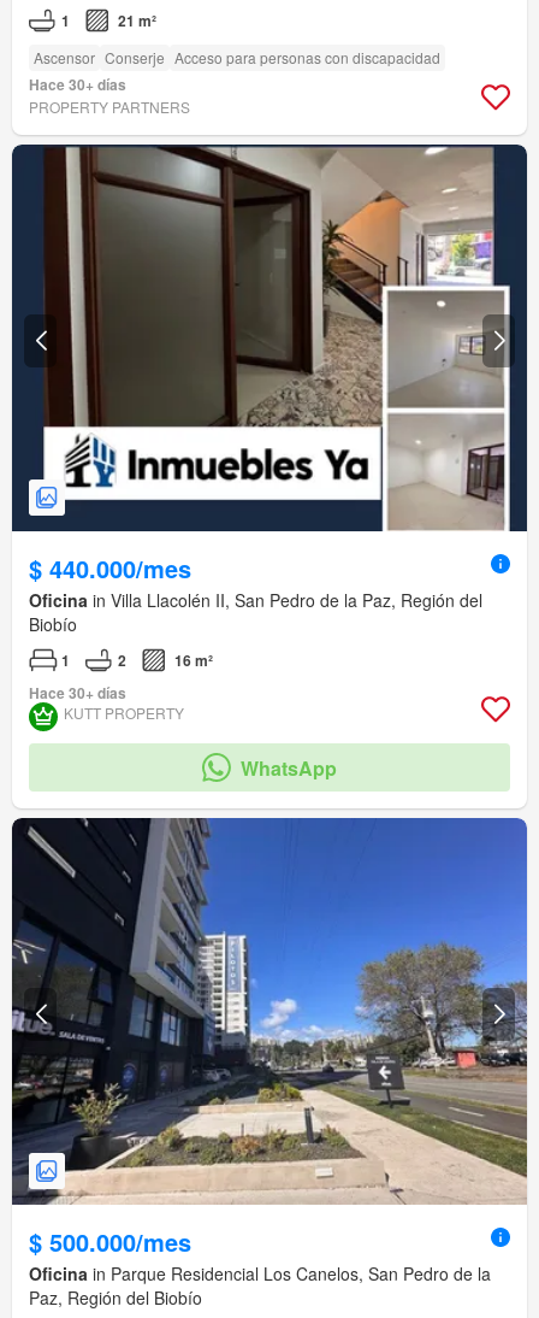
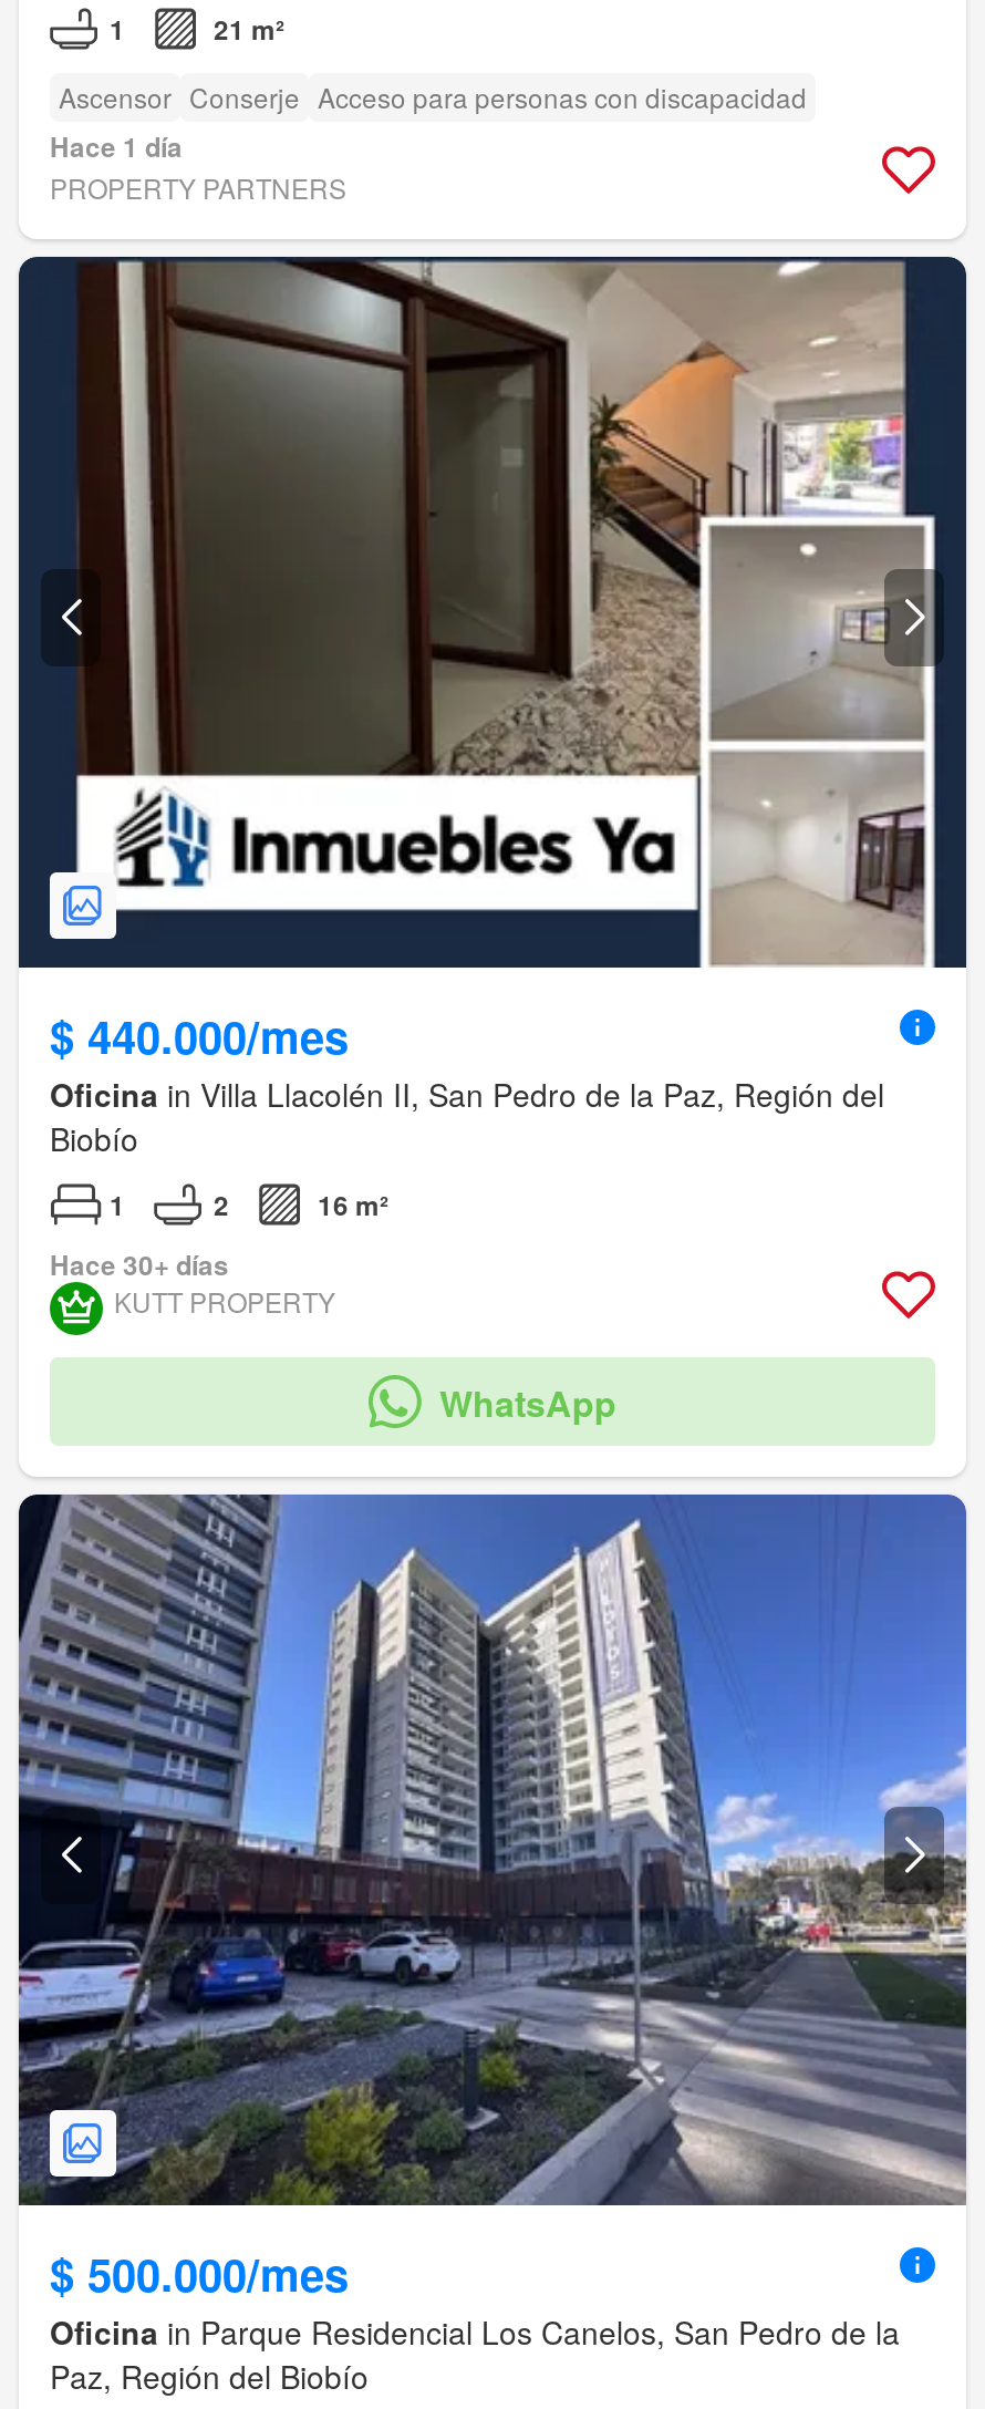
[29,74,126,96] Hace 30+ días -> [50,127,183,167] Hace 1 día
[11,817,528,1205] [image] -> [17,1492,968,2208] [image]

